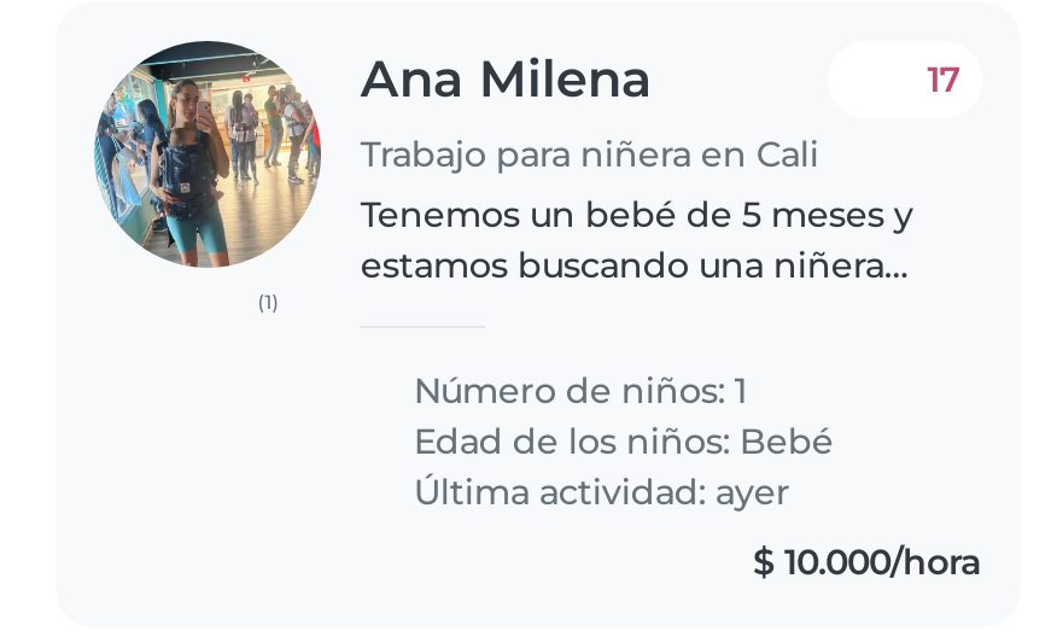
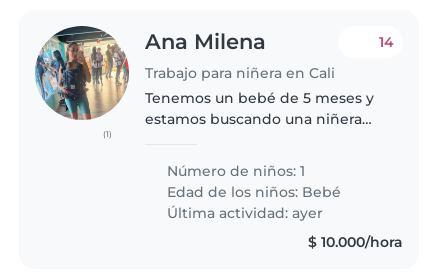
[927,58,961,101] 17 -> [379,33,394,51] 14

